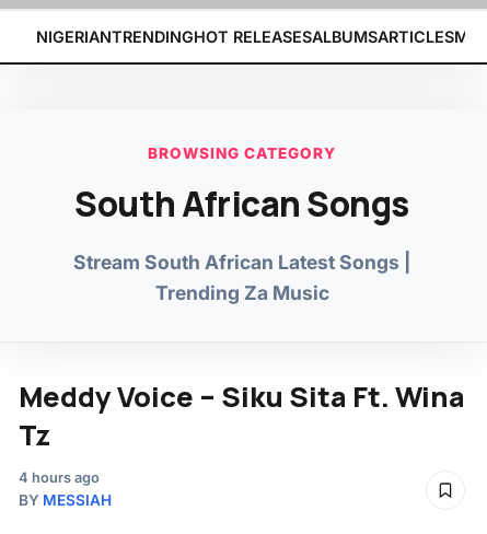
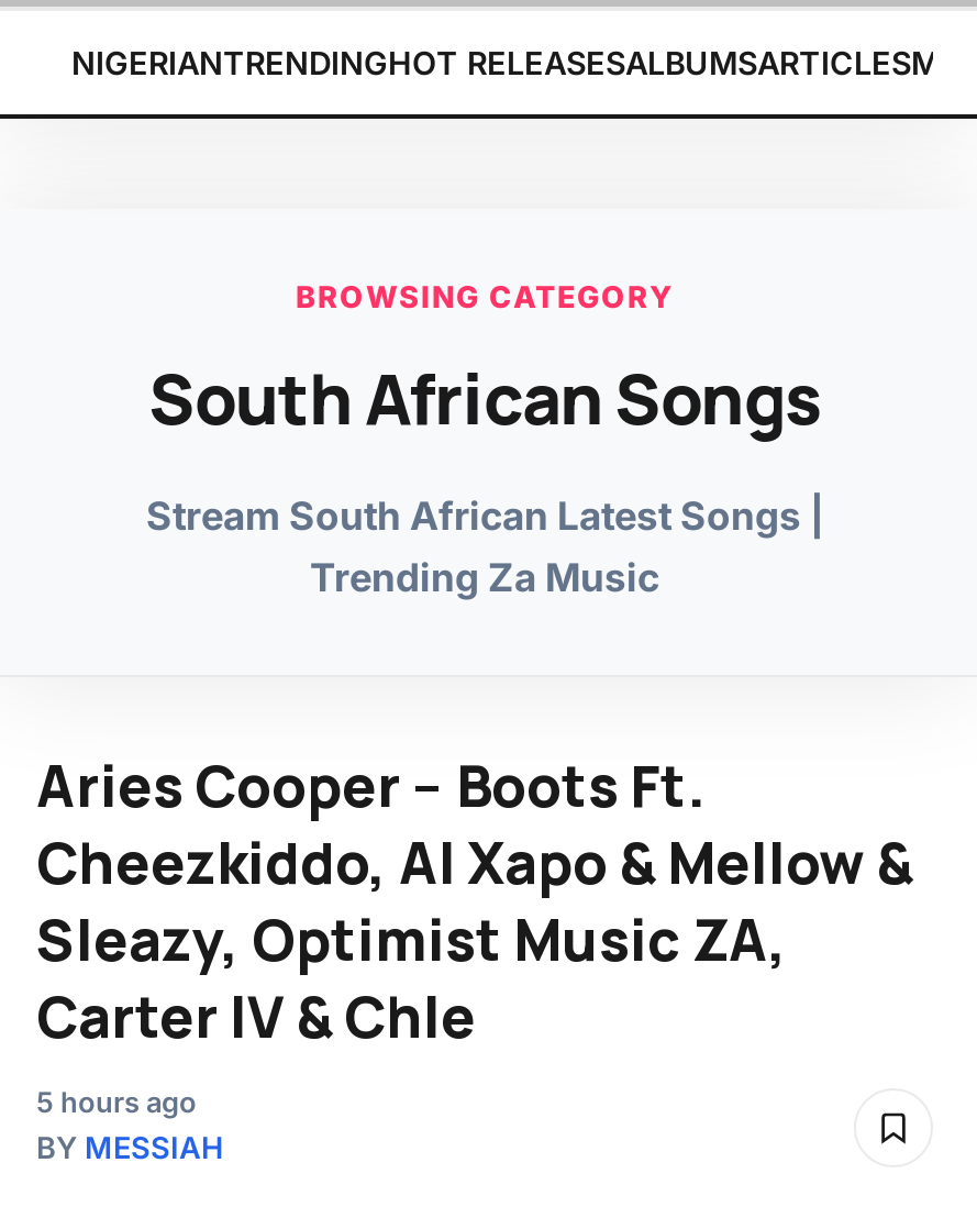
[19,378,465,486] Meddy Voice – Siku Sita Ft. Wina | Tz | 4 hours ago -> [36,748,913,1120] Aries Cooper – Boots Ft. | Cheezkiddo, Al Xapo & Mellow & | Sleazy, Optimist Music ZA, | Carter IV & Chle | 5 hours ago

